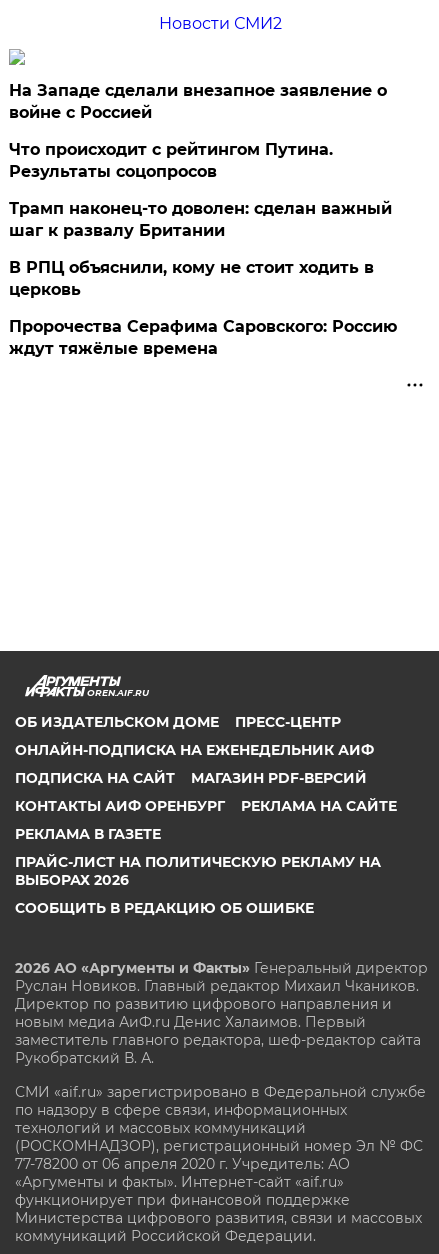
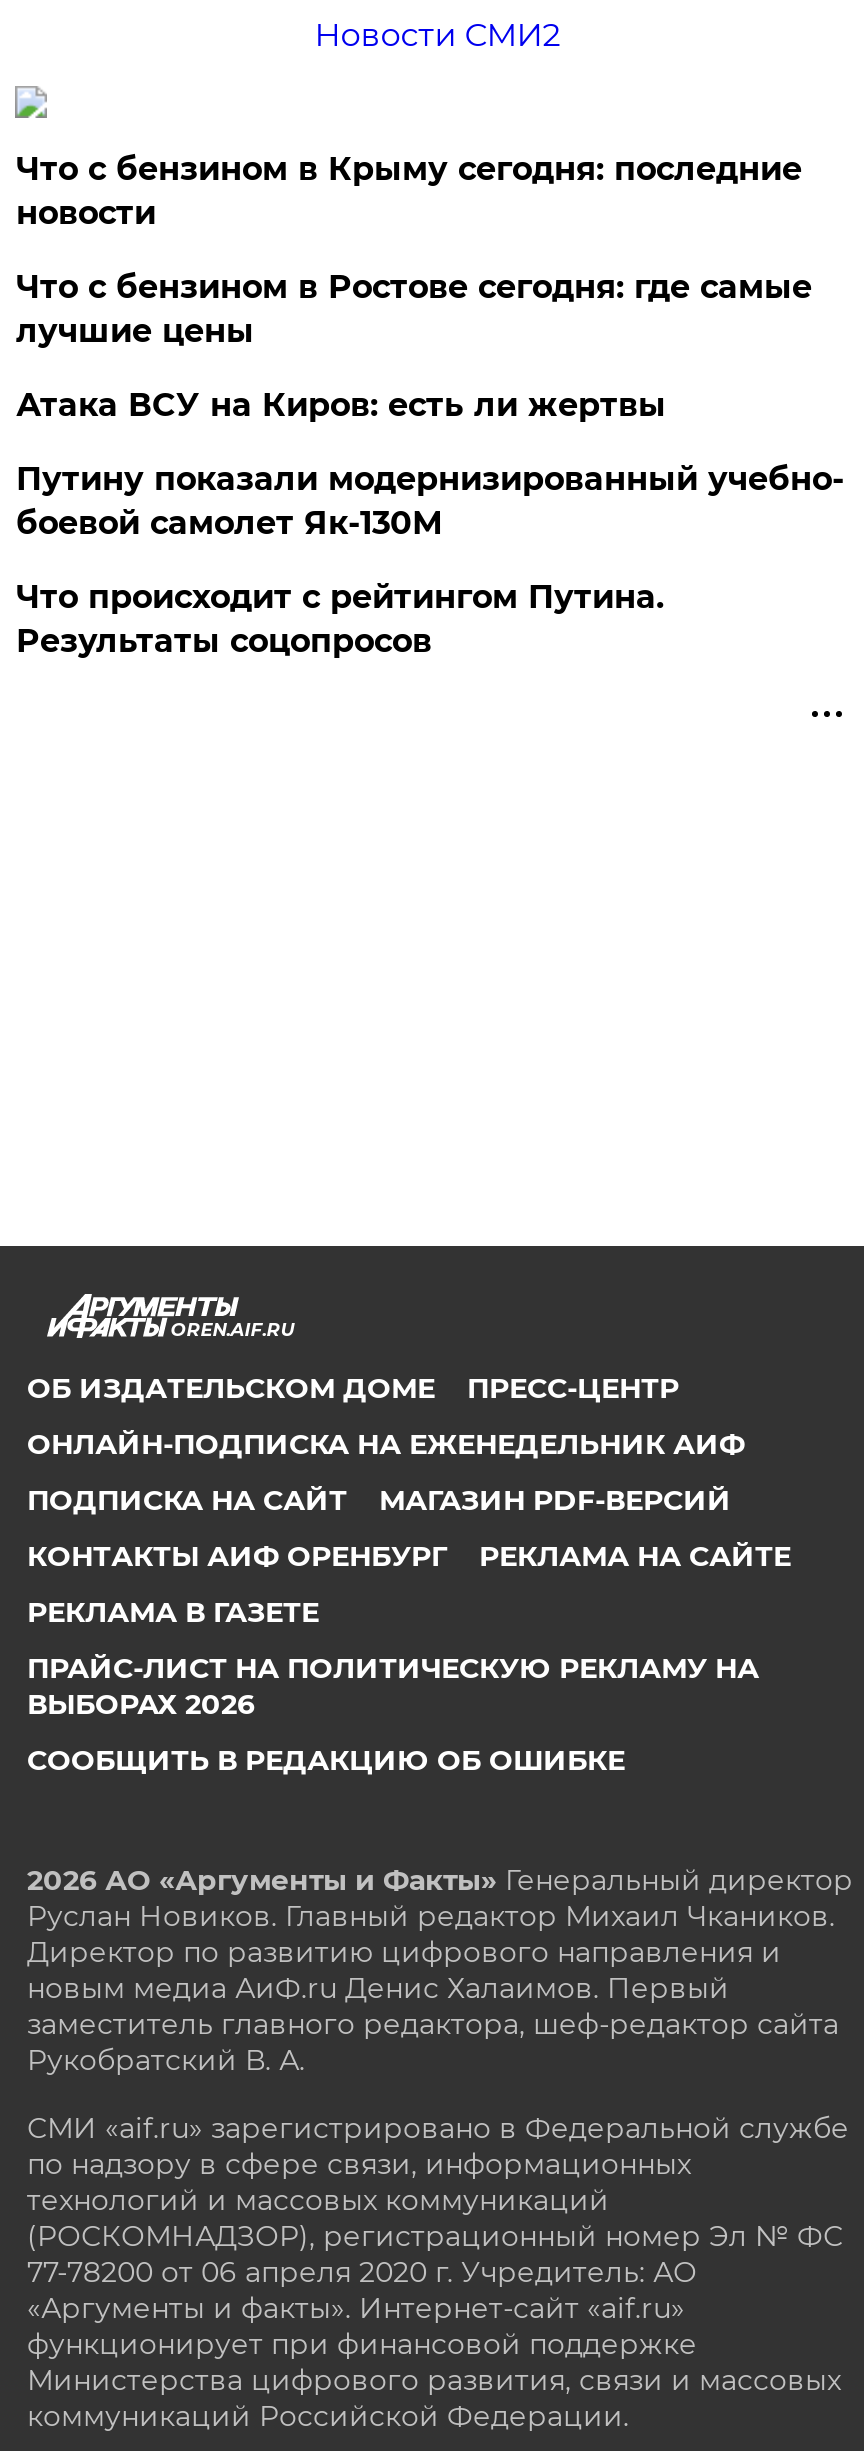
[9,81,387,122] На Западе сделали внезапное заявление о | войне с Россией -> [16,150,844,542] Что с бензином в Крыму сегодня: последние | новости | Что с бензином в Ростове сегодня: где самые | лучшие цены | Атака ВСУ на Киров: есть ли жертвы | Путину показали модернизированный учебно- | боевой самолет Як-130М
moved [9,140,333,181] -> [16,578,664,660]: Что происходит с рейтингом Путина. | Результаты соцопросов
[9,199,397,358] Трамп наконец-то доволен: сделан важный | шаг к развалу Британии | В РПЦ объяснили, кому не стоит ходить в | церковь | Пророчества Серафима Саровского: Россию | ждут тяжёлые времена -> none

